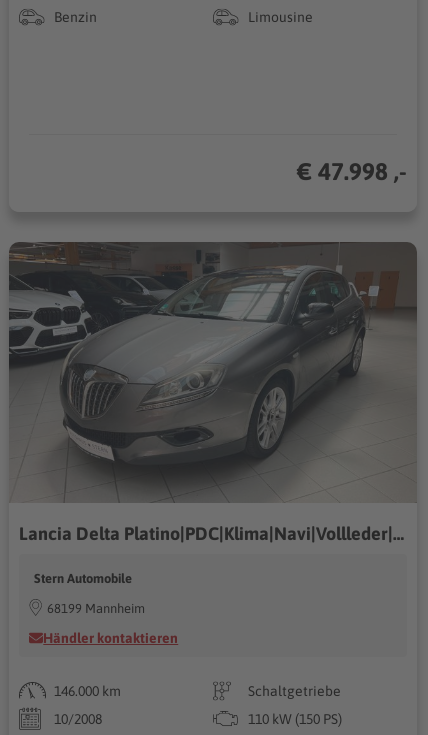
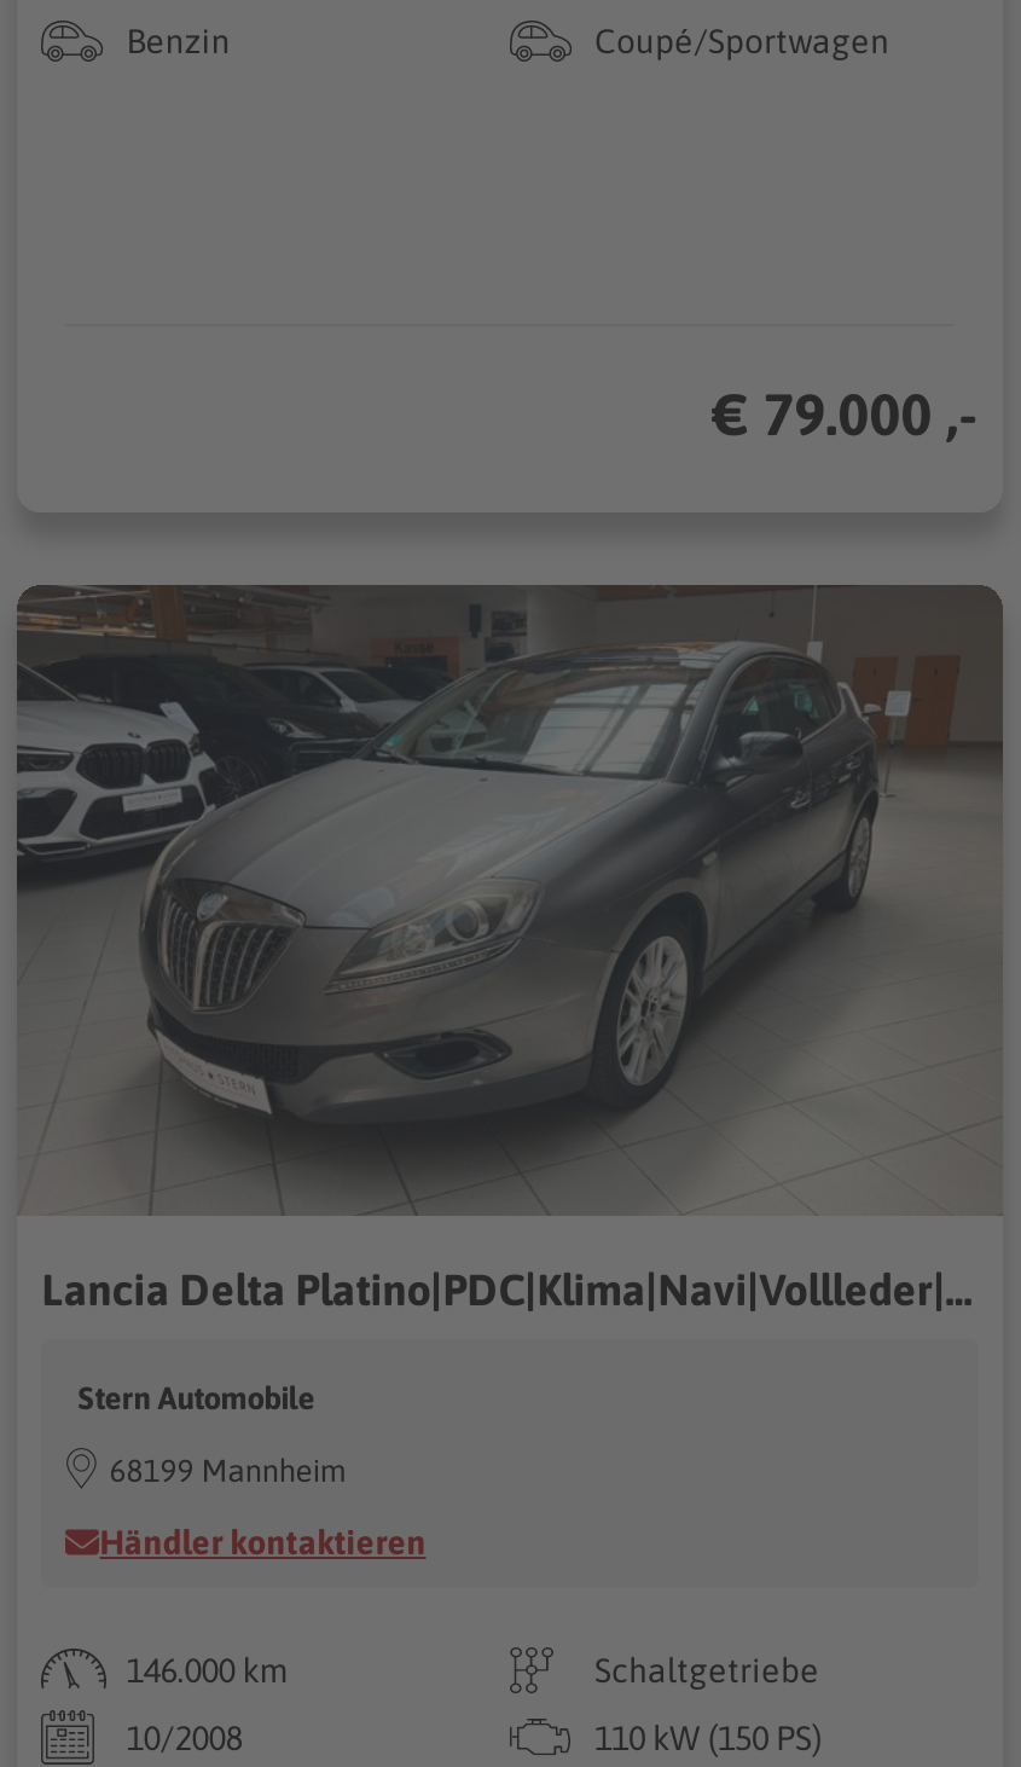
[248,9,313,25] Limousine -> [594,21,889,59] Coupé/Sportwagen
[297,158,407,185] € 47.998 ,- -> [712,381,978,446] € 79.000 ,-

